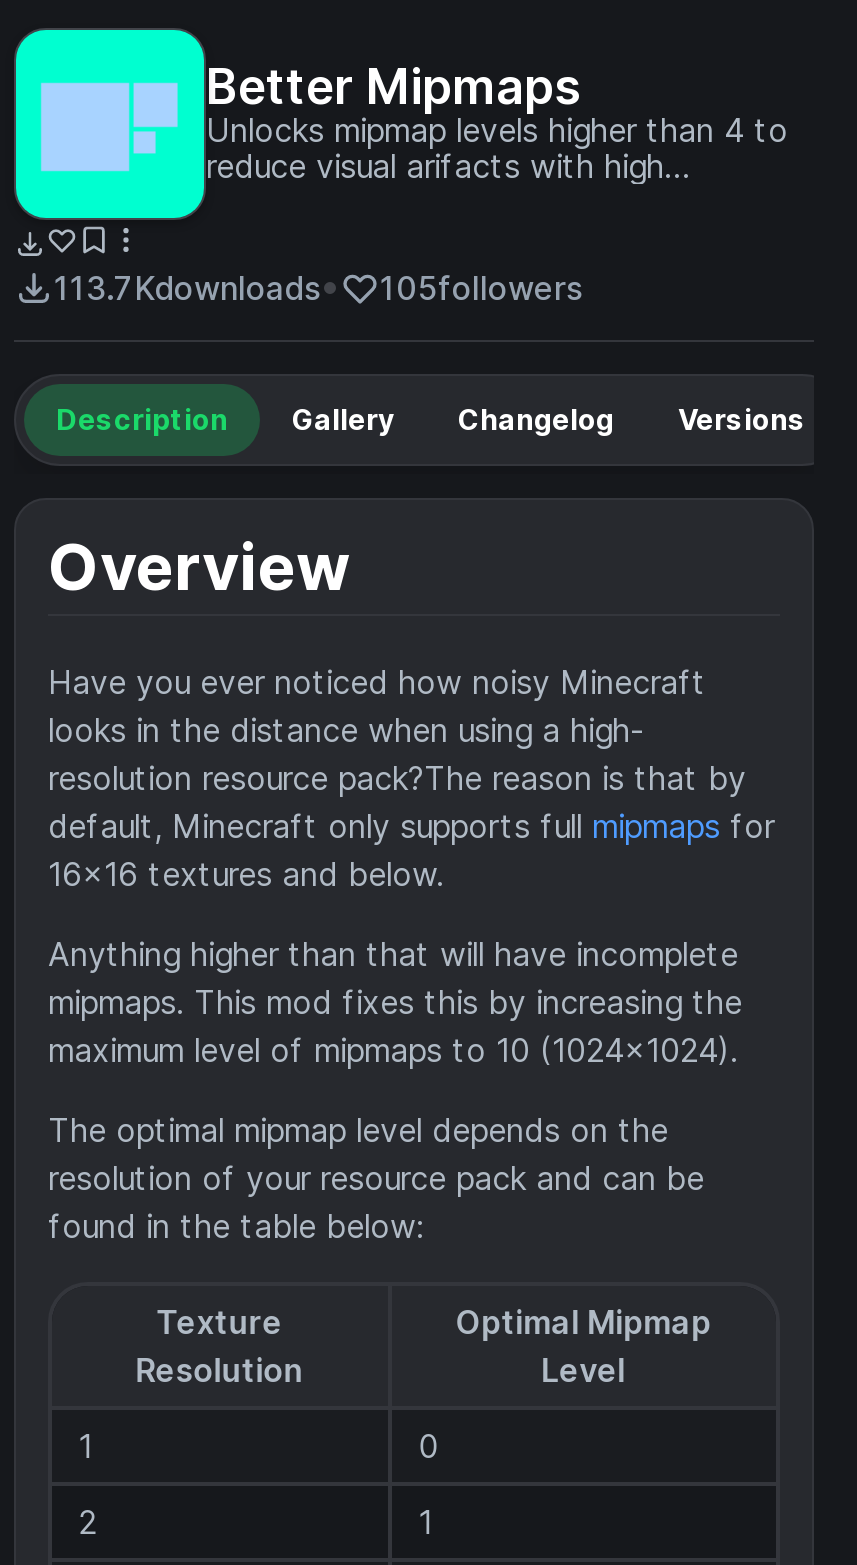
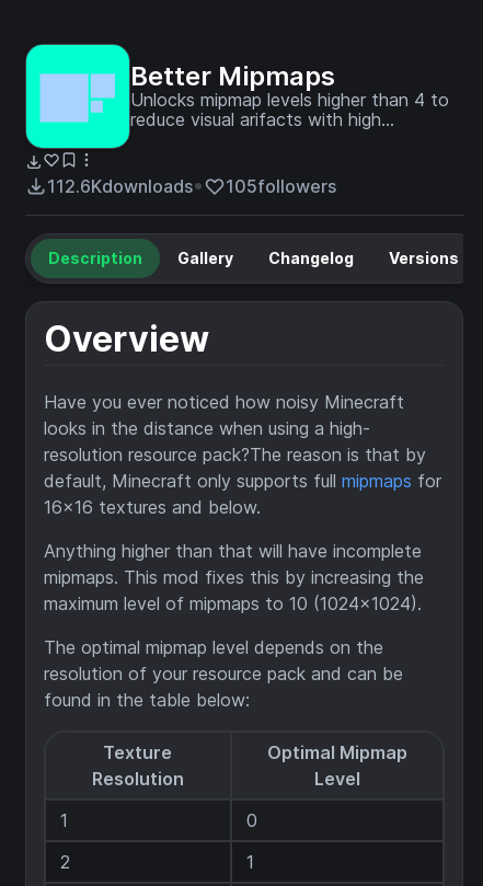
[54,268,582,308] 113.7Kdownloads 105followers -> [47,175,336,197] 112.6Kdownloads 105followers

